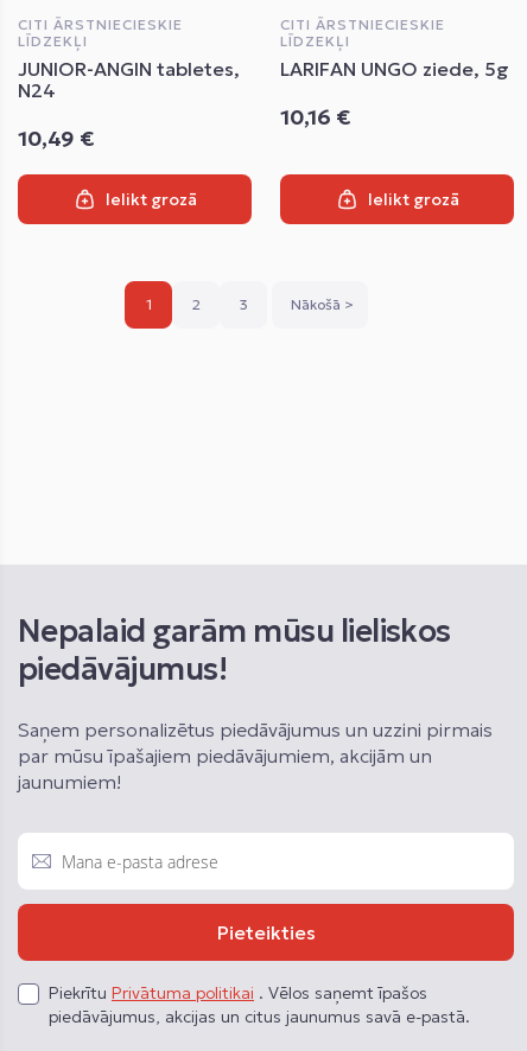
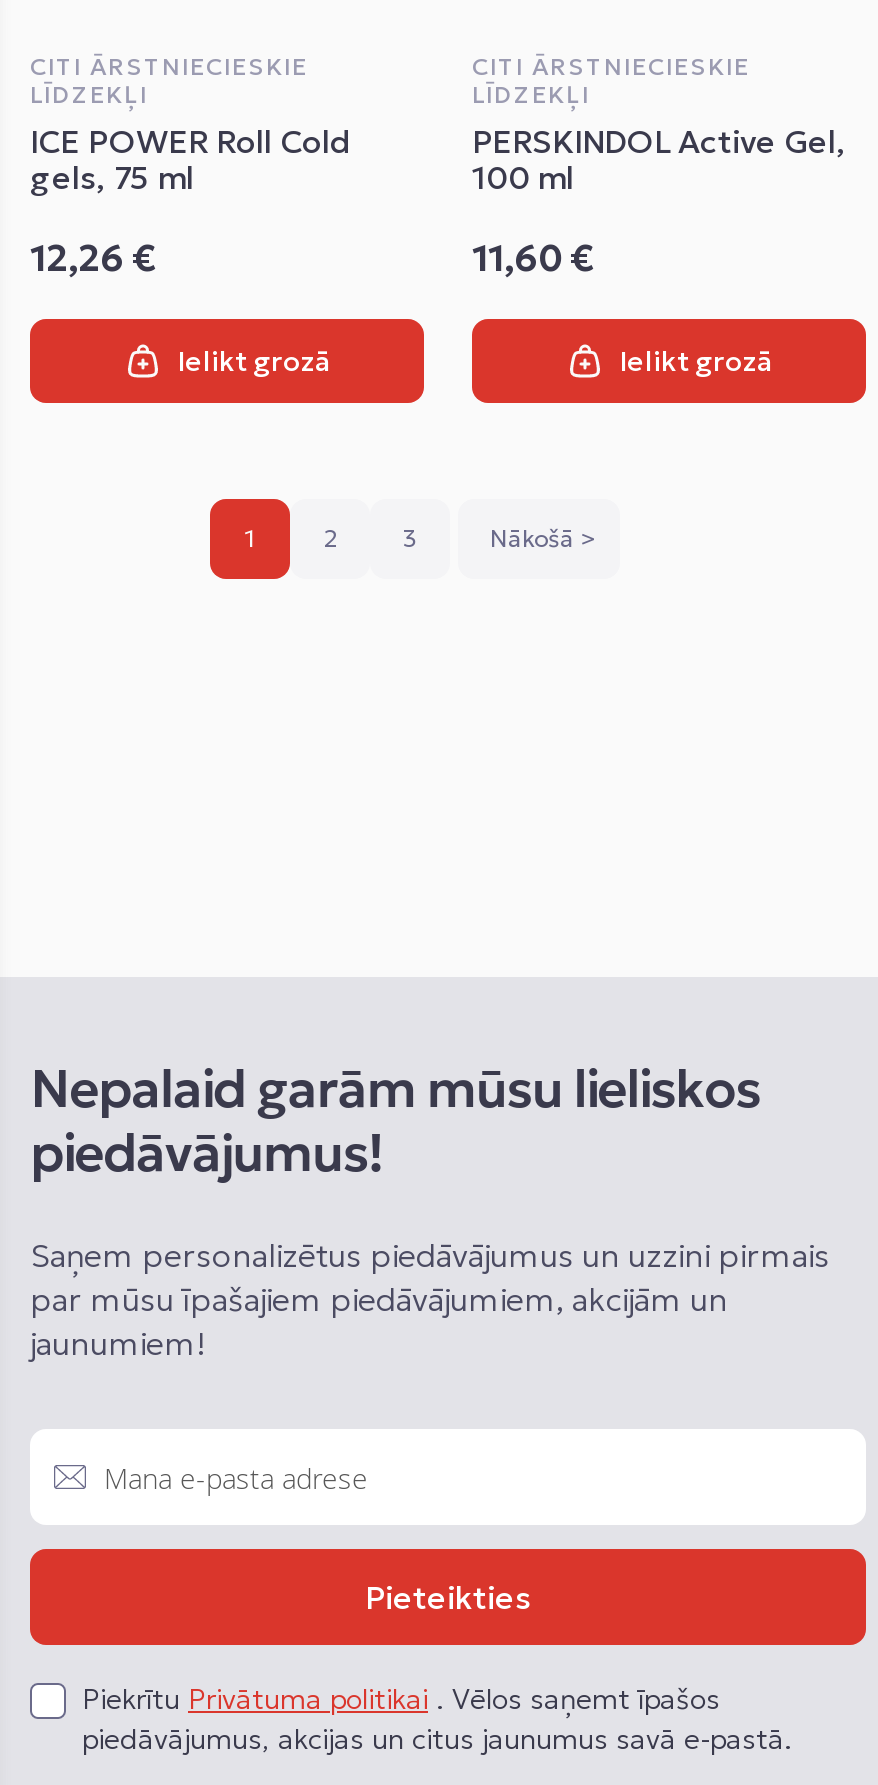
[18,56,240,101] JUNIOR-ANGIN tabletes, | N24 -> [30,120,352,196] ICE POWER Roll Cold | gels, 75 ml
[280,56,509,80] LARIFAN UNGO ziede, 5g -> [472,120,846,196] PERSKINDOL Active Gel, | 100 ml
[280,103,350,130] 10,16 € -> [472,234,594,280] 11,60 €
[18,124,94,151] 10,49 € -> [30,234,156,280] 12,26 €

